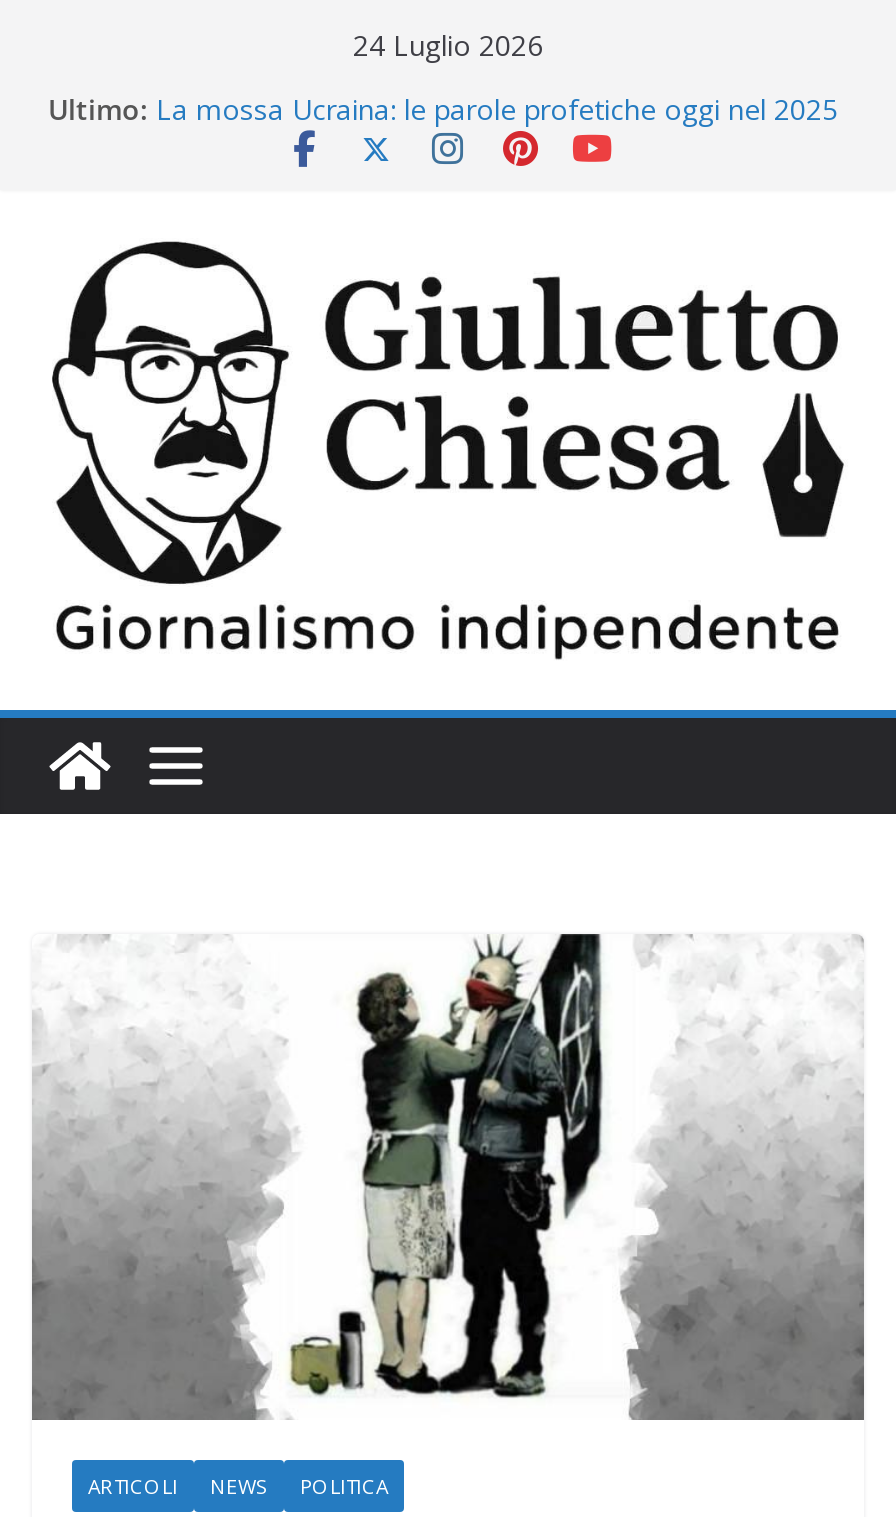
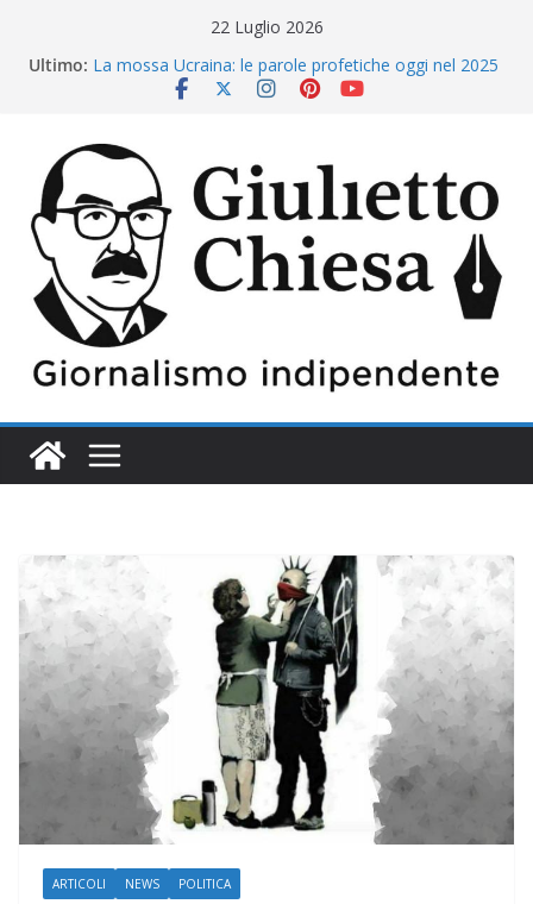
[353,26,543,64] 24 Luglio 2026 -> [210,15,323,38] 22 Luglio 2026

